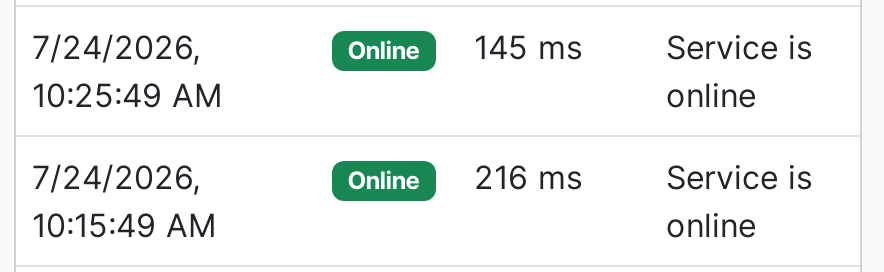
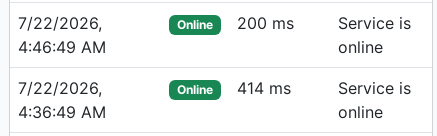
[32,27,200,67] 7/24/2026, -> [18,13,102,33] 7/22/2026,
[348,27,582,67] Online 145 ms -> [177,13,294,33] Online 200 ms
[32,75,222,115] 10:25:49 AM -> [18,37,106,57] 4:46:49 AM
[32,157,200,197] 7/24/2026, -> [18,78,102,98] 7/22/2026,
[348,157,582,197] Online 216 ms -> [177,78,291,98] Online 414 ms
[32,205,216,245] 10:15:49 AM -> [18,102,106,122] 4:36:49 AM

